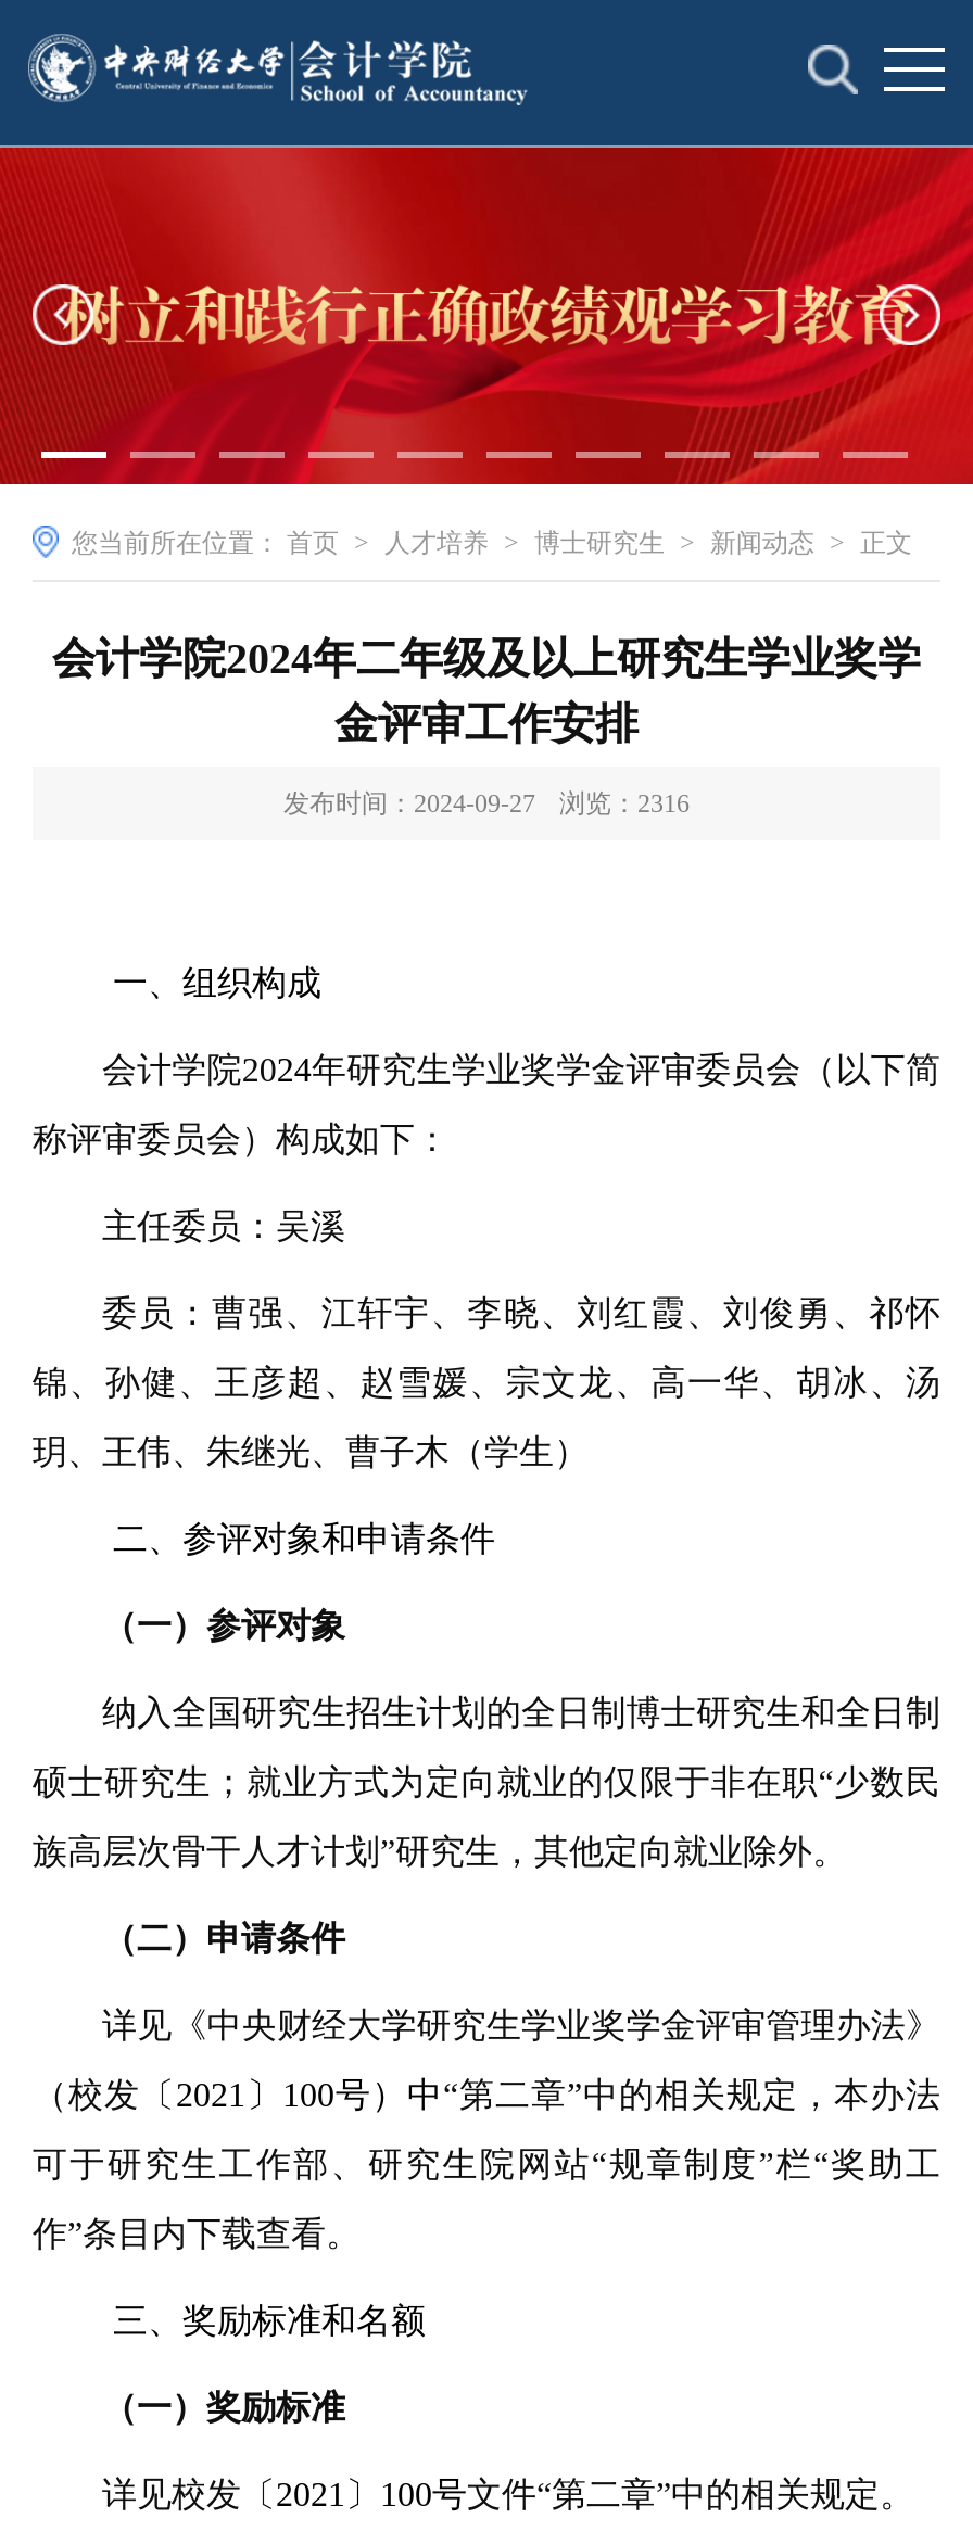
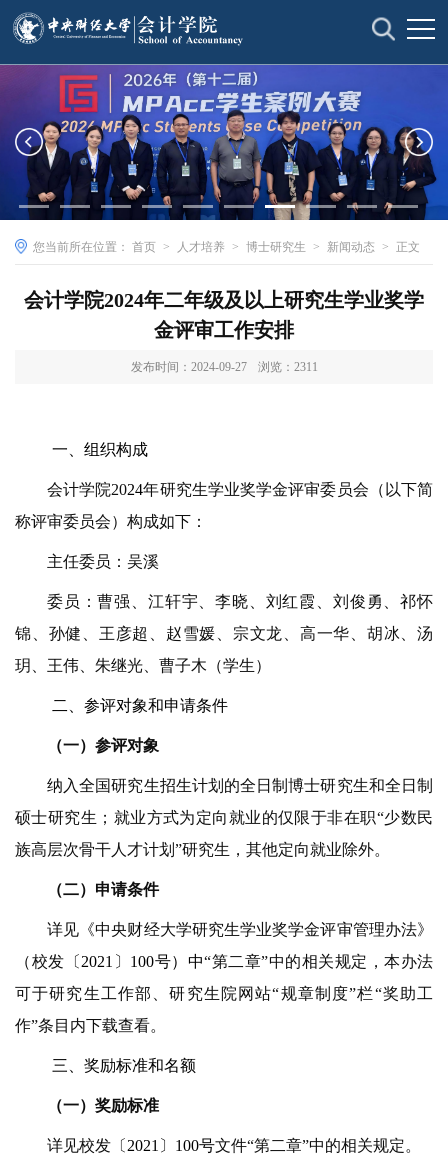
[7,145,966,486] [image] -> [3,64,445,221] [image]
[283,789,690,819] 发布时间：2024-09-27 浏览：2316 -> [130,360,317,374] 发布时间：2024-09-27 浏览：2311

